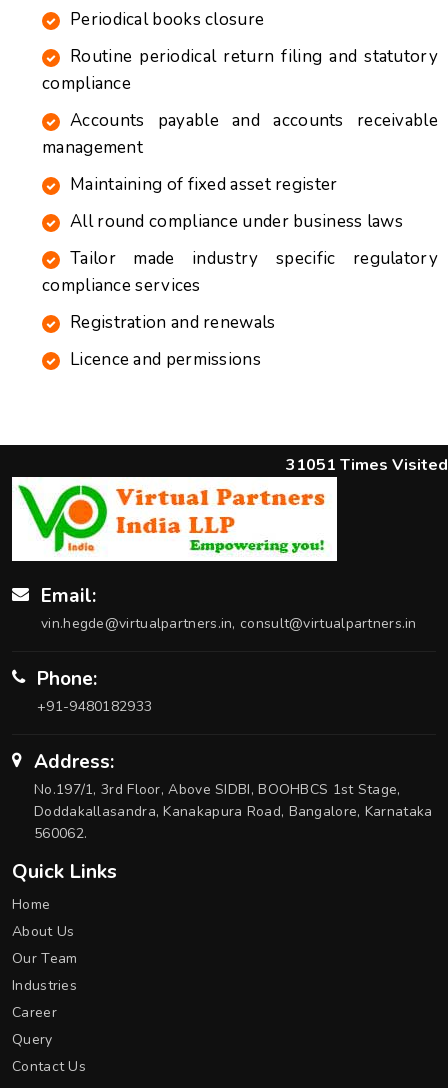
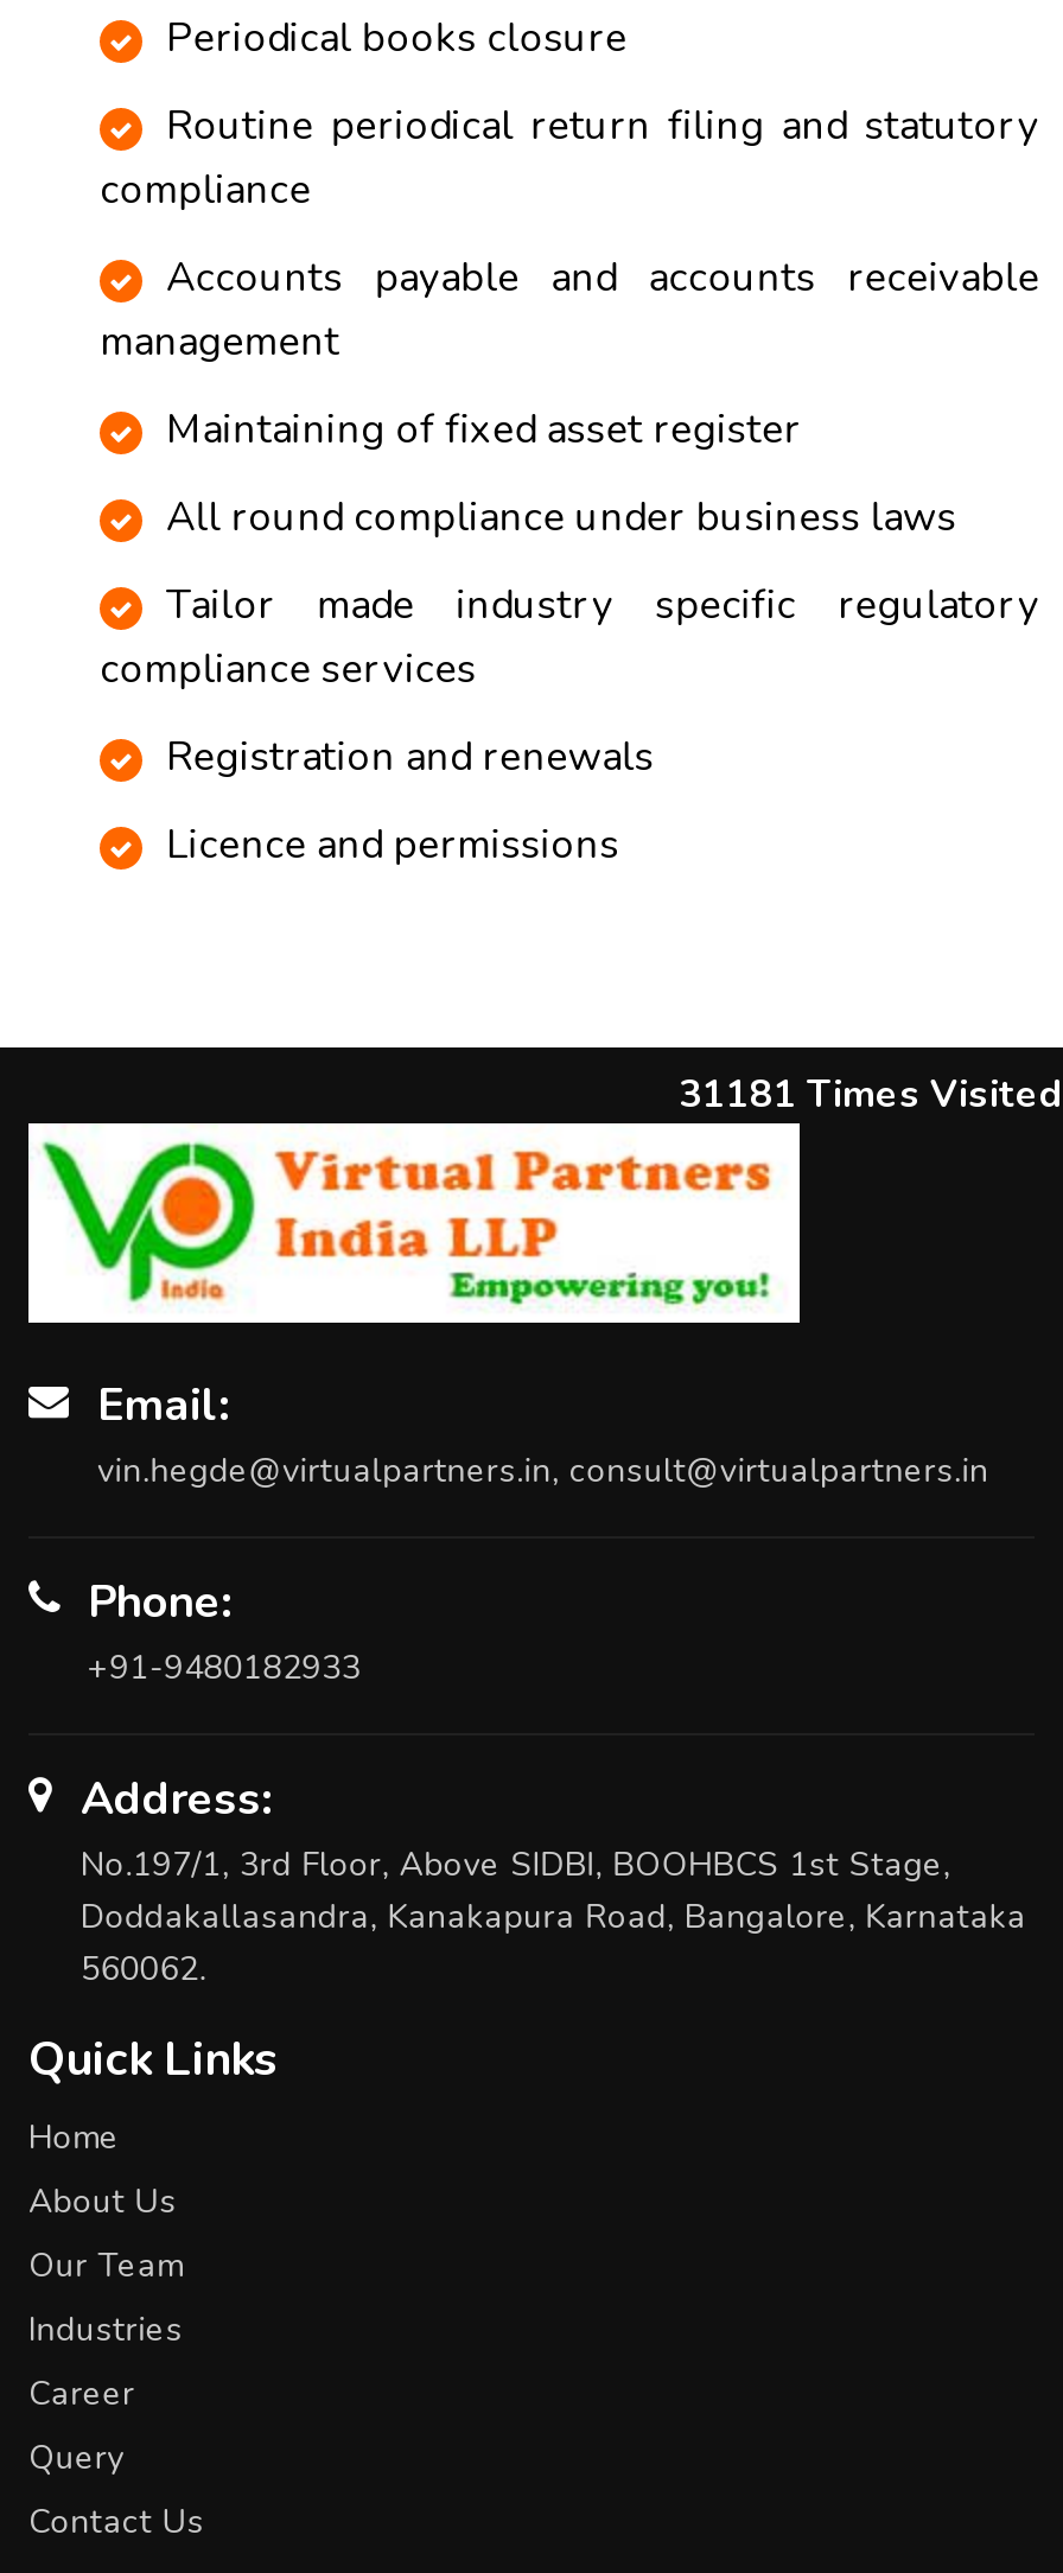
[286,454,448,476] 31051 Times Visited -> [679,1069,1063,1121] 31181 Times Visited

